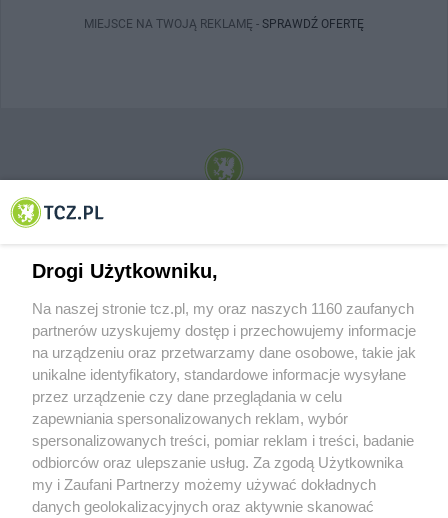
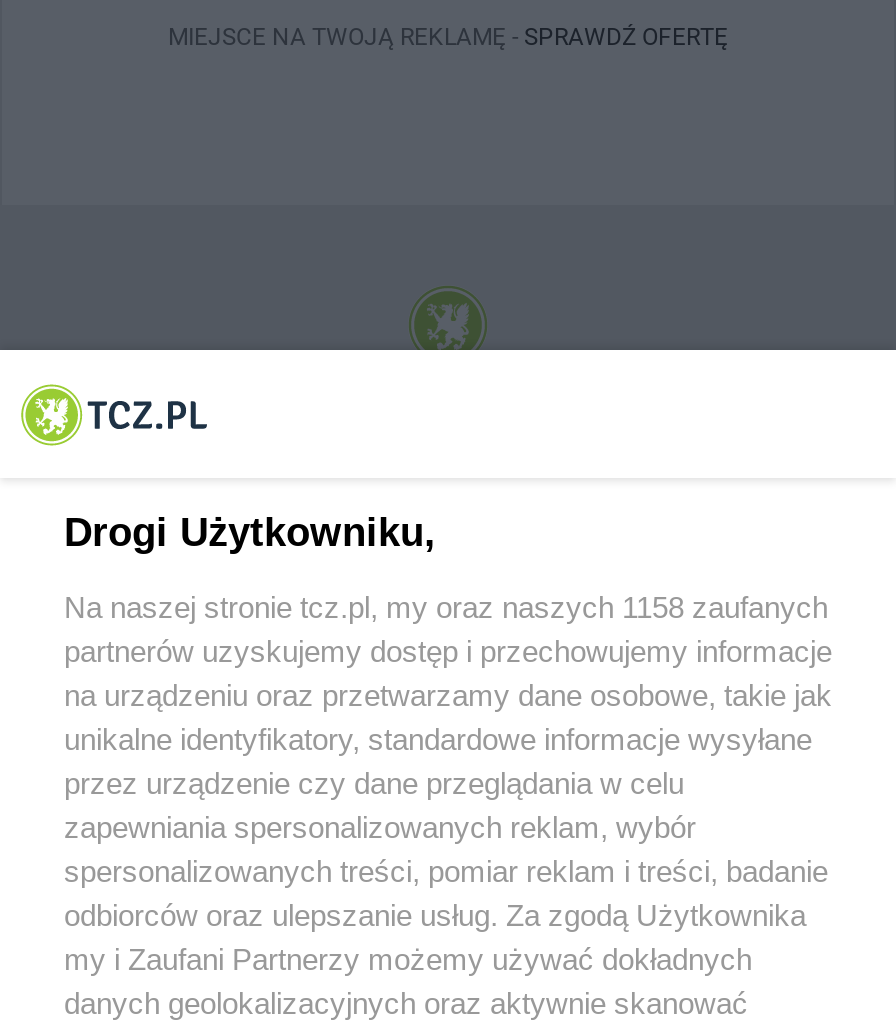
[32,300,414,317] Na naszej stronie tcz.pl, my oraz naszych 1160 zaufanych -> [64,589,828,623] Na naszej stronie tcz.pl, my oraz naszych 1158 zaufanych

